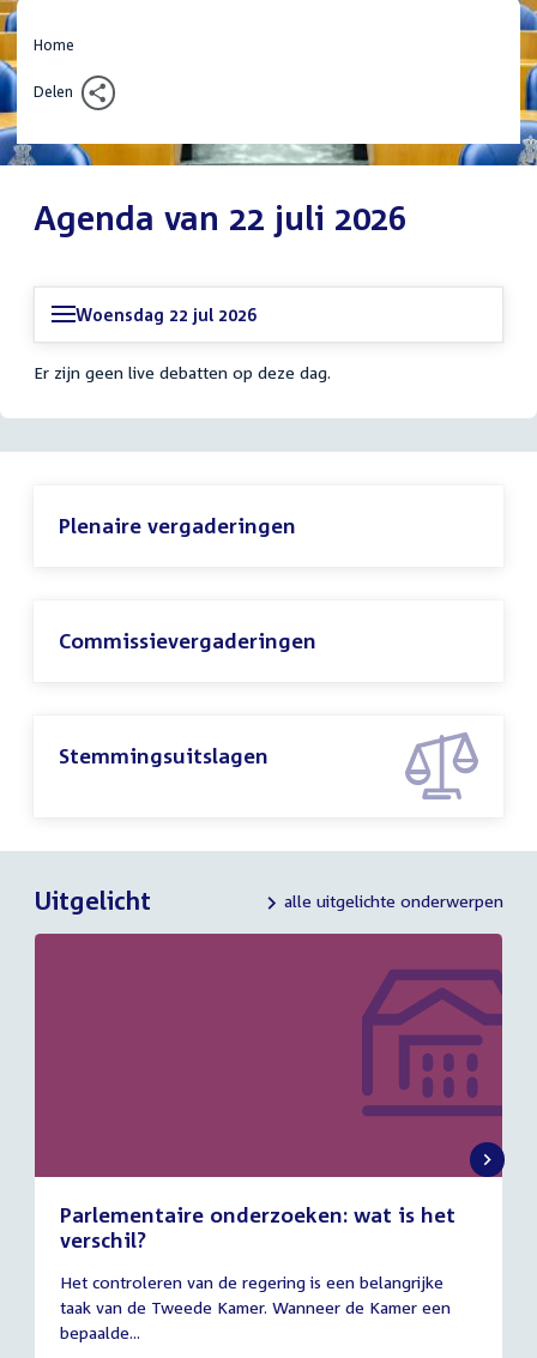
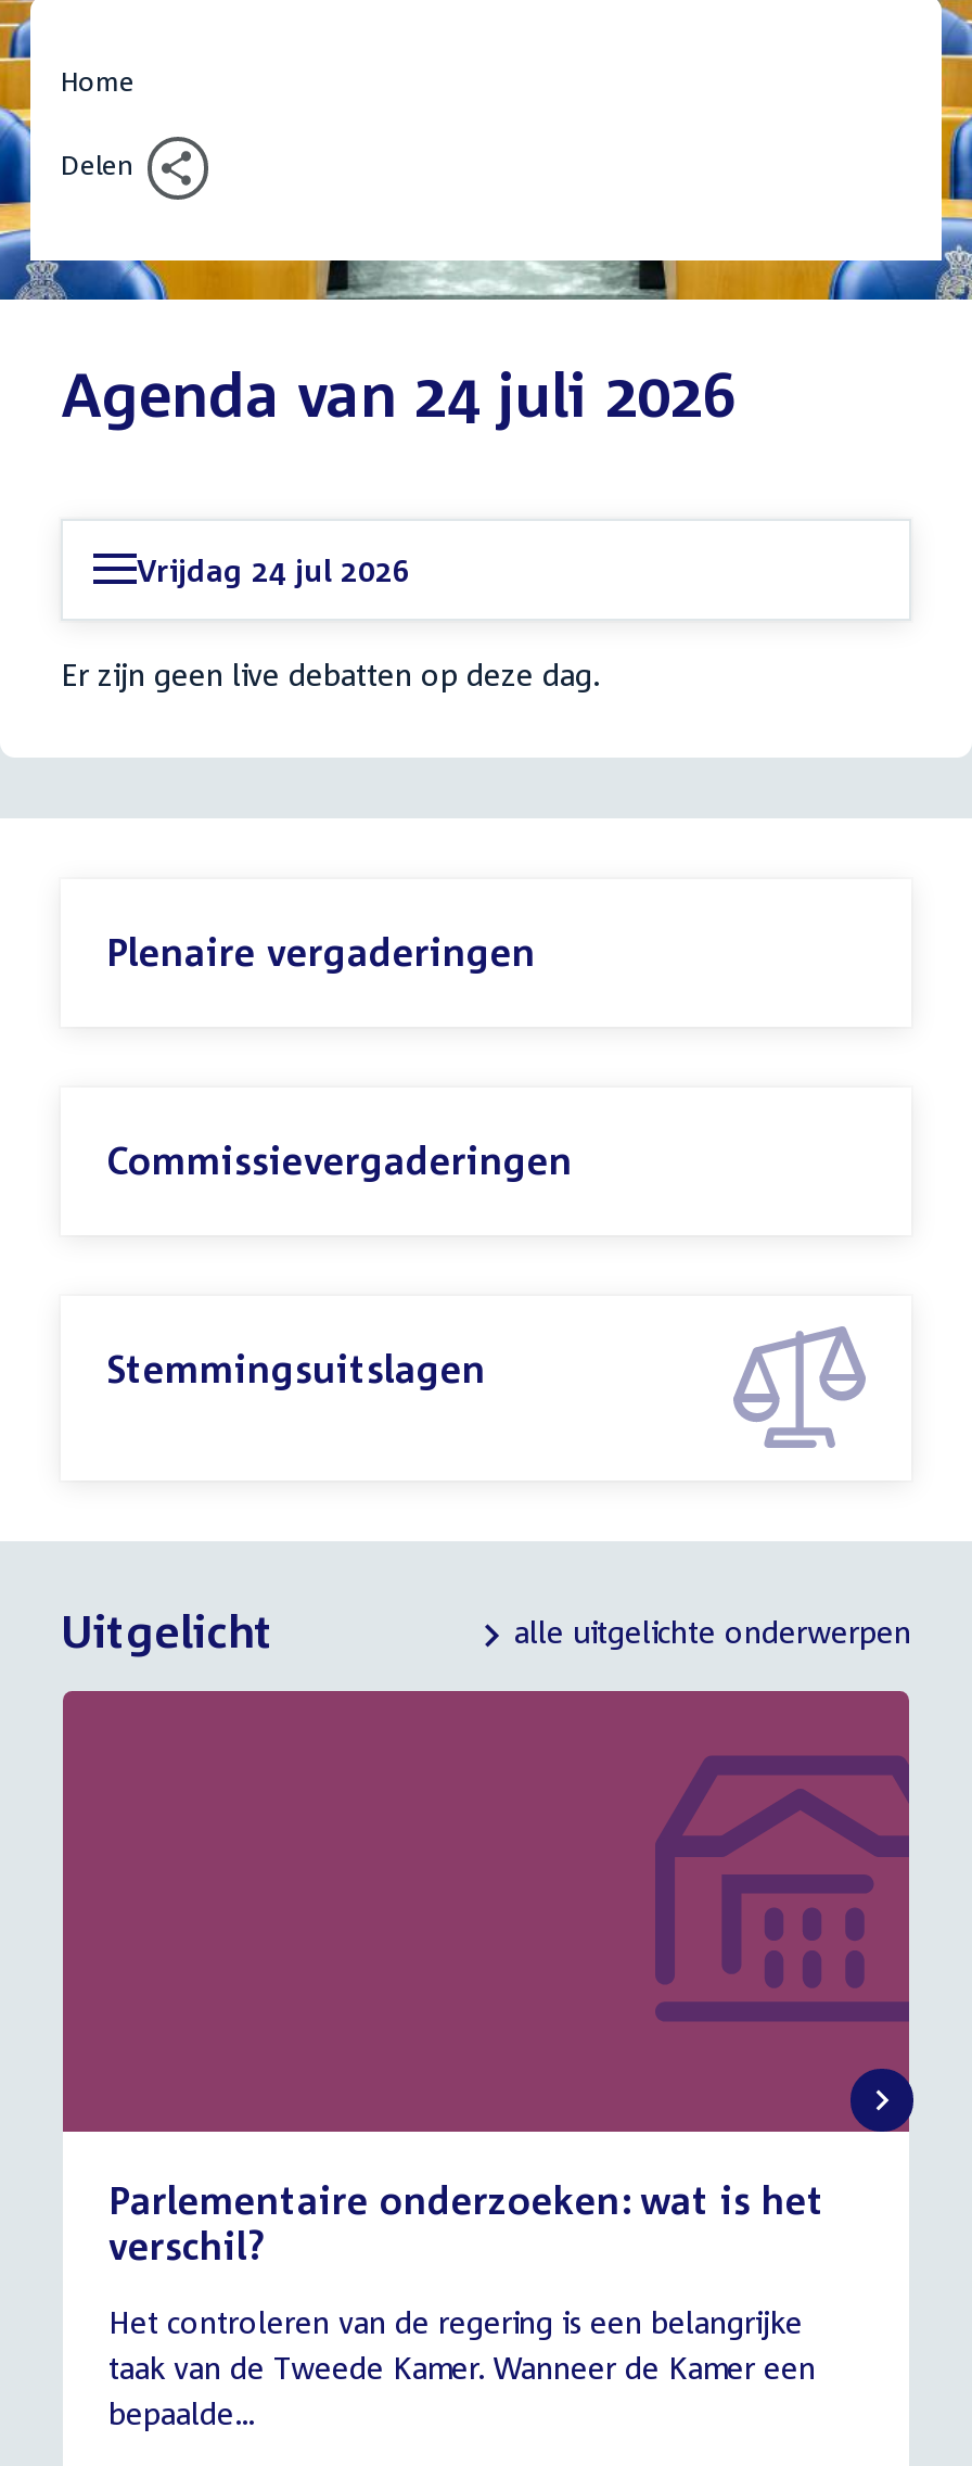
[34,197,406,237] Agenda van 22 juli 2026 -> [61,358,736,429] Agenda van 24 juli 2026
[76,304,257,324] Woensdag 22 jul 2026 -> [137,551,410,588] Vrijdag 24 jul 2026

